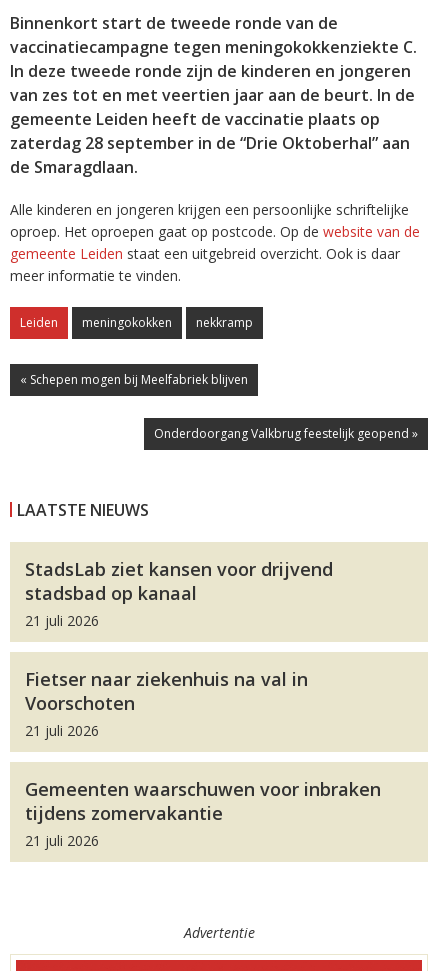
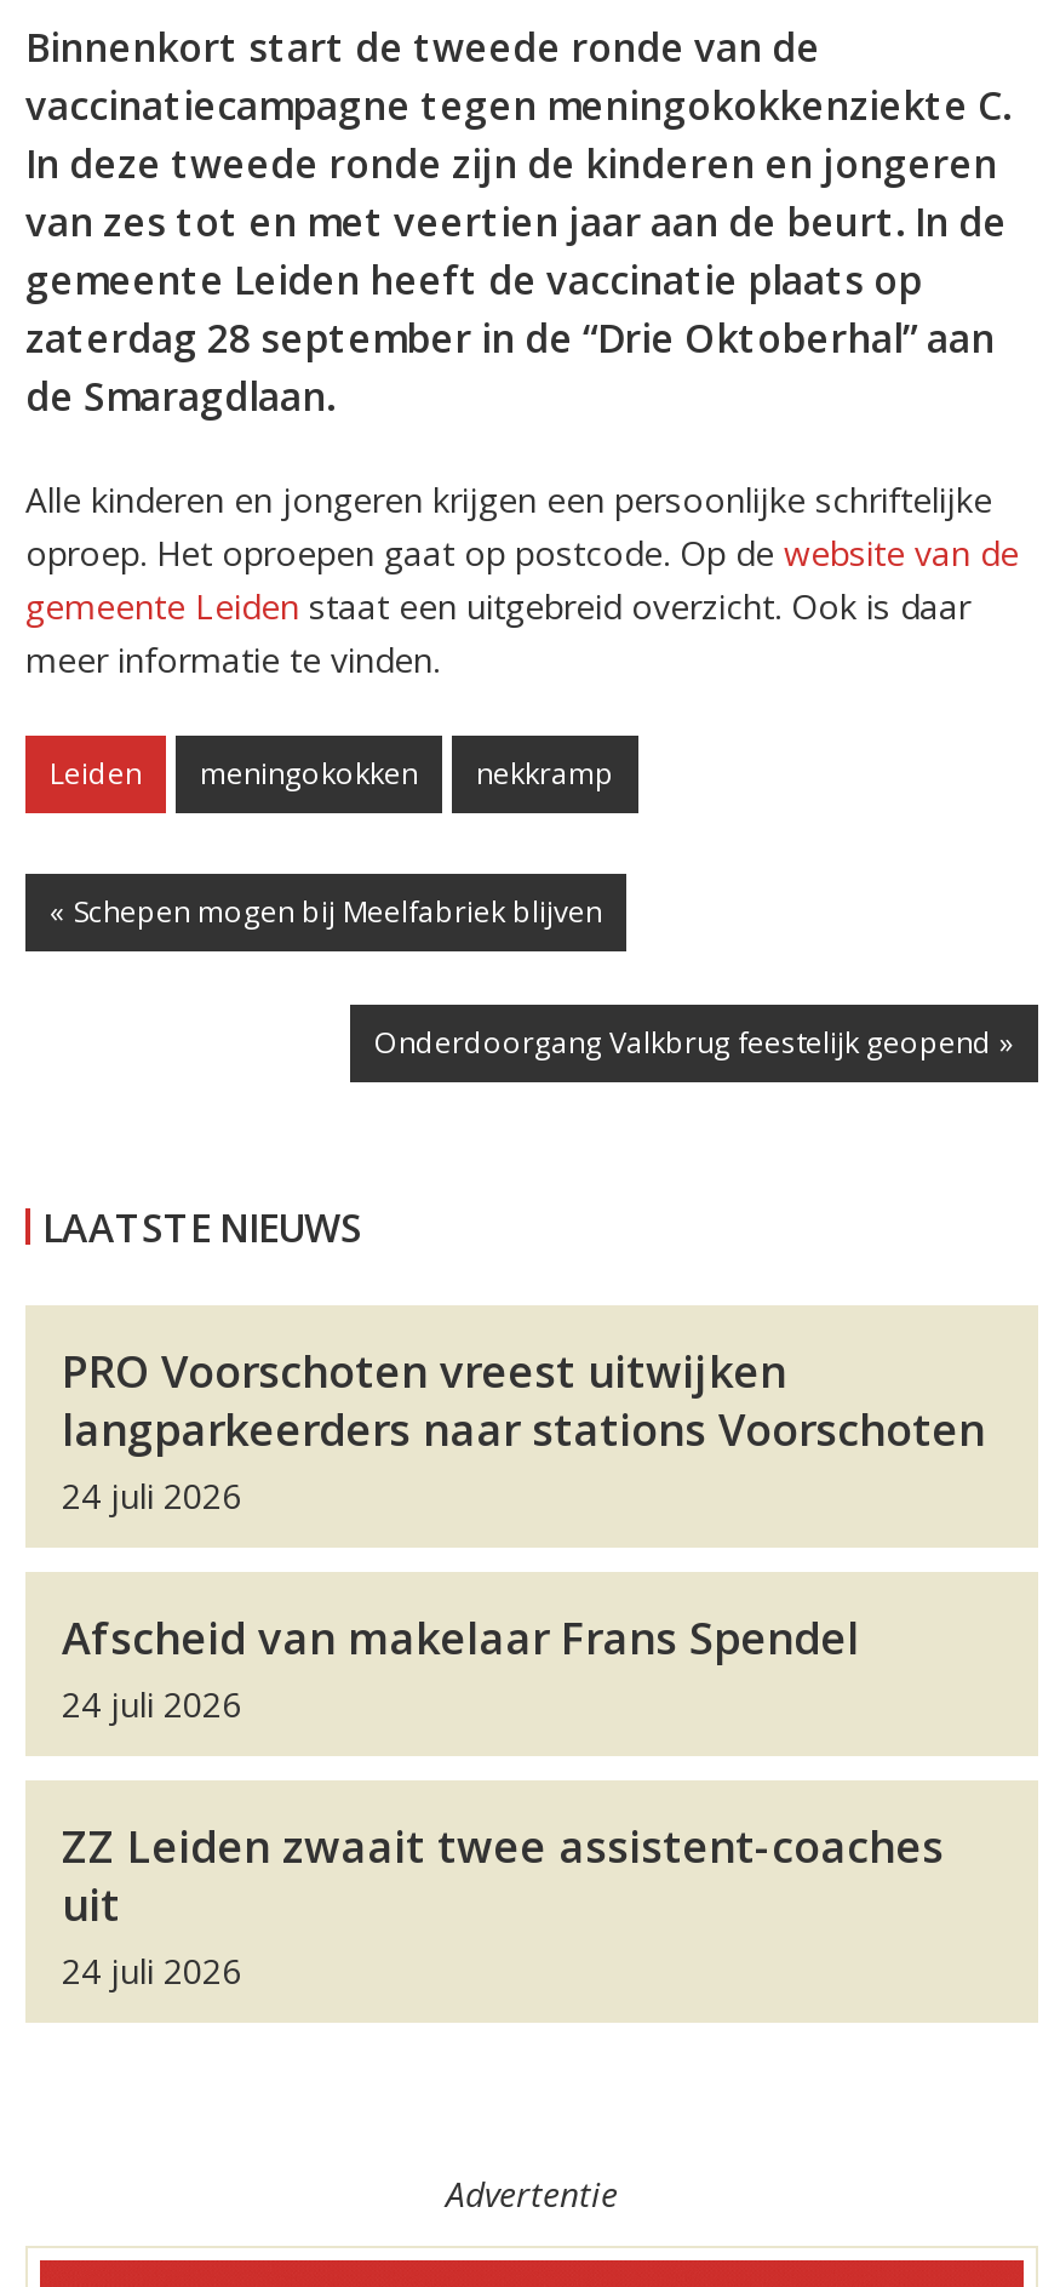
[25,557,333,630] StadsLab ziet kansen voor drijvend | stadsbad op kanaal | 21 juli 2026 -> [62,1342,985,1519] PRO Voorschoten vreest uitwijken | langparkeerders naar stations Voorschoten | 24 juli 2026
[25,667,308,740] Fietser naar ziekenhuis na val in | Voorschoten | 21 juli 2026 -> [62,1608,859,1727] Afscheid van makelaar Frans Spendel | 24 juli 2026
[25,777,381,850] Gemeenten waarschuwen voor inbraken | tijdens zomervakantie | 21 juli 2026 -> [62,1817,944,1994] ZZ Leiden zwaait twee assistent-coaches | uit | 24 juli 2026

